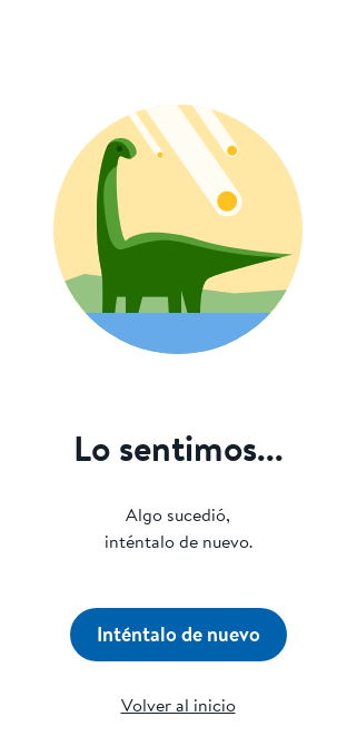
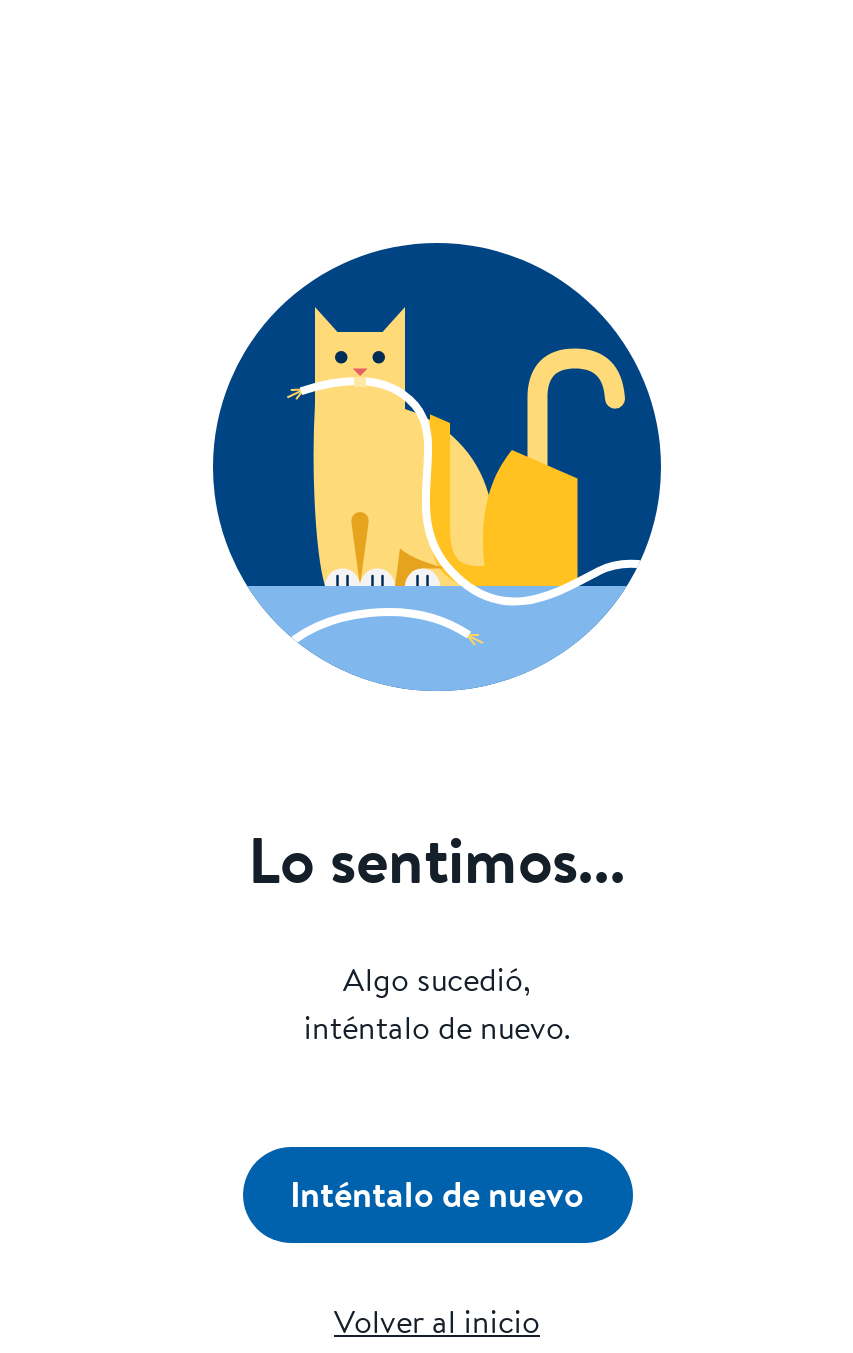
[53,105,303,328] [image] -> [211,241,663,647] [image]

